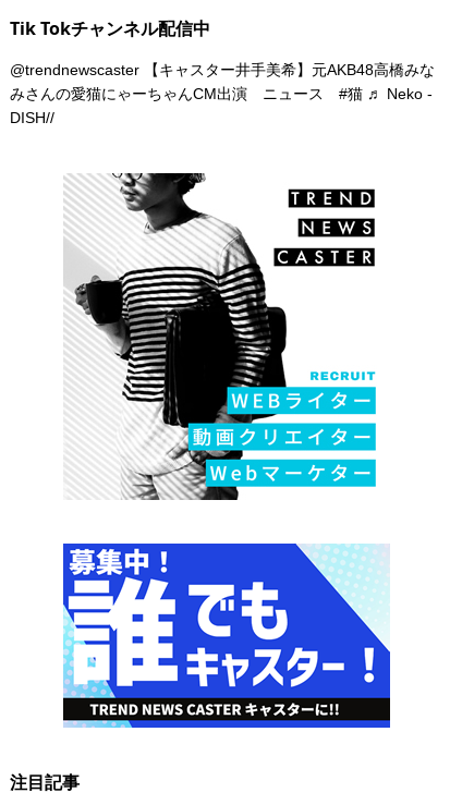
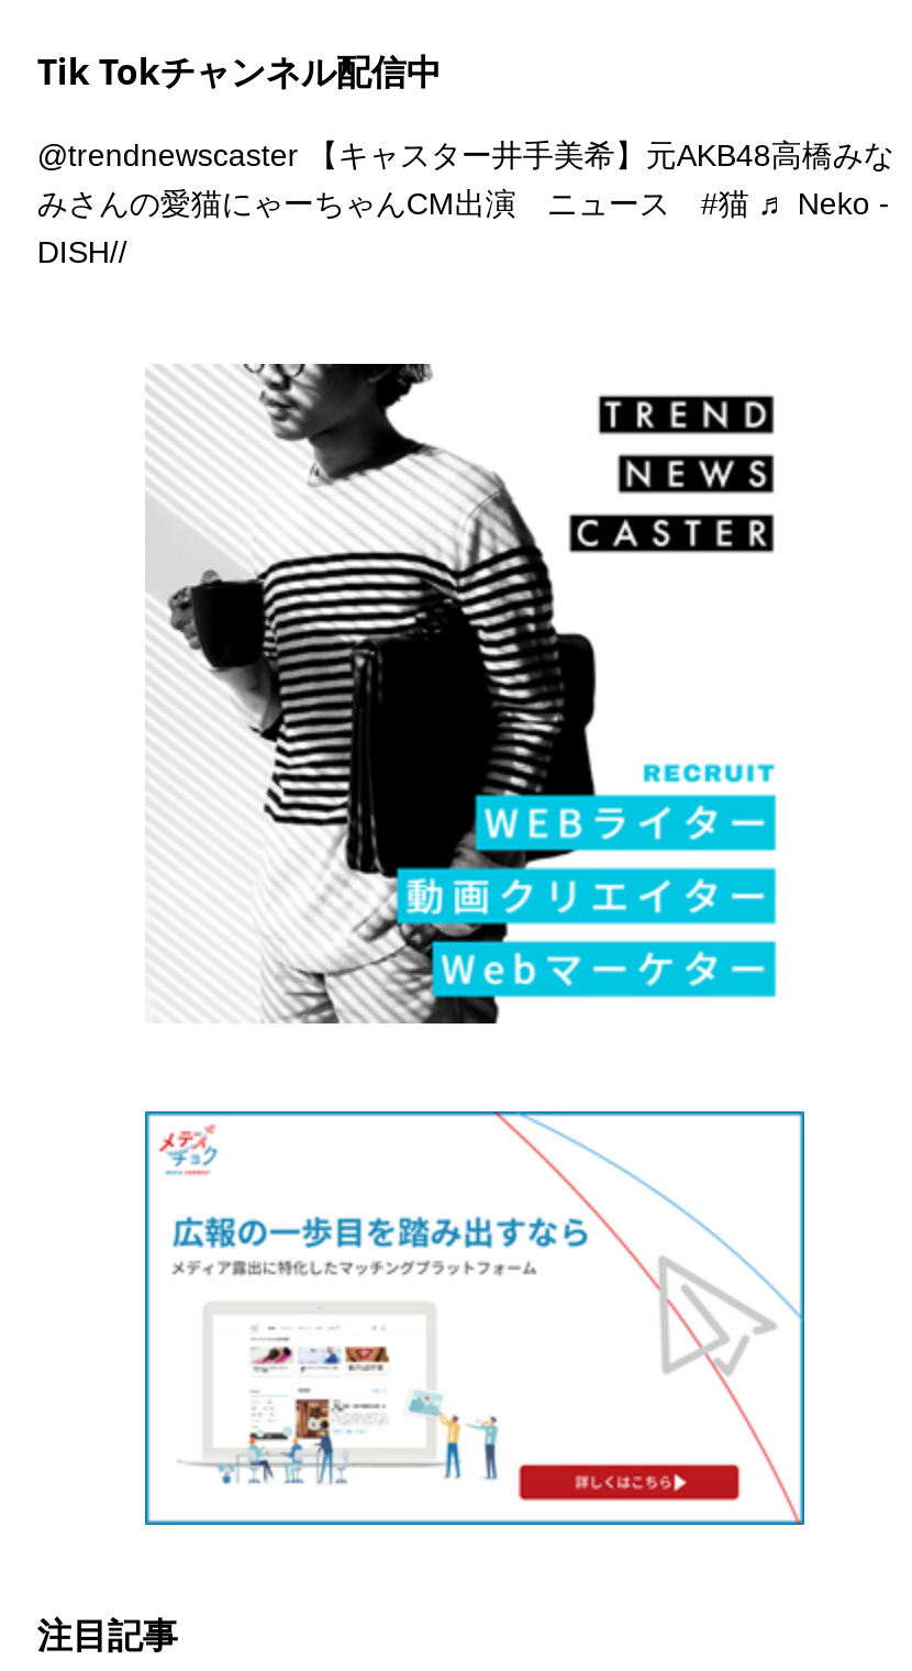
[62,544,391,728] [image] -> [143,1109,807,1525] [image]

